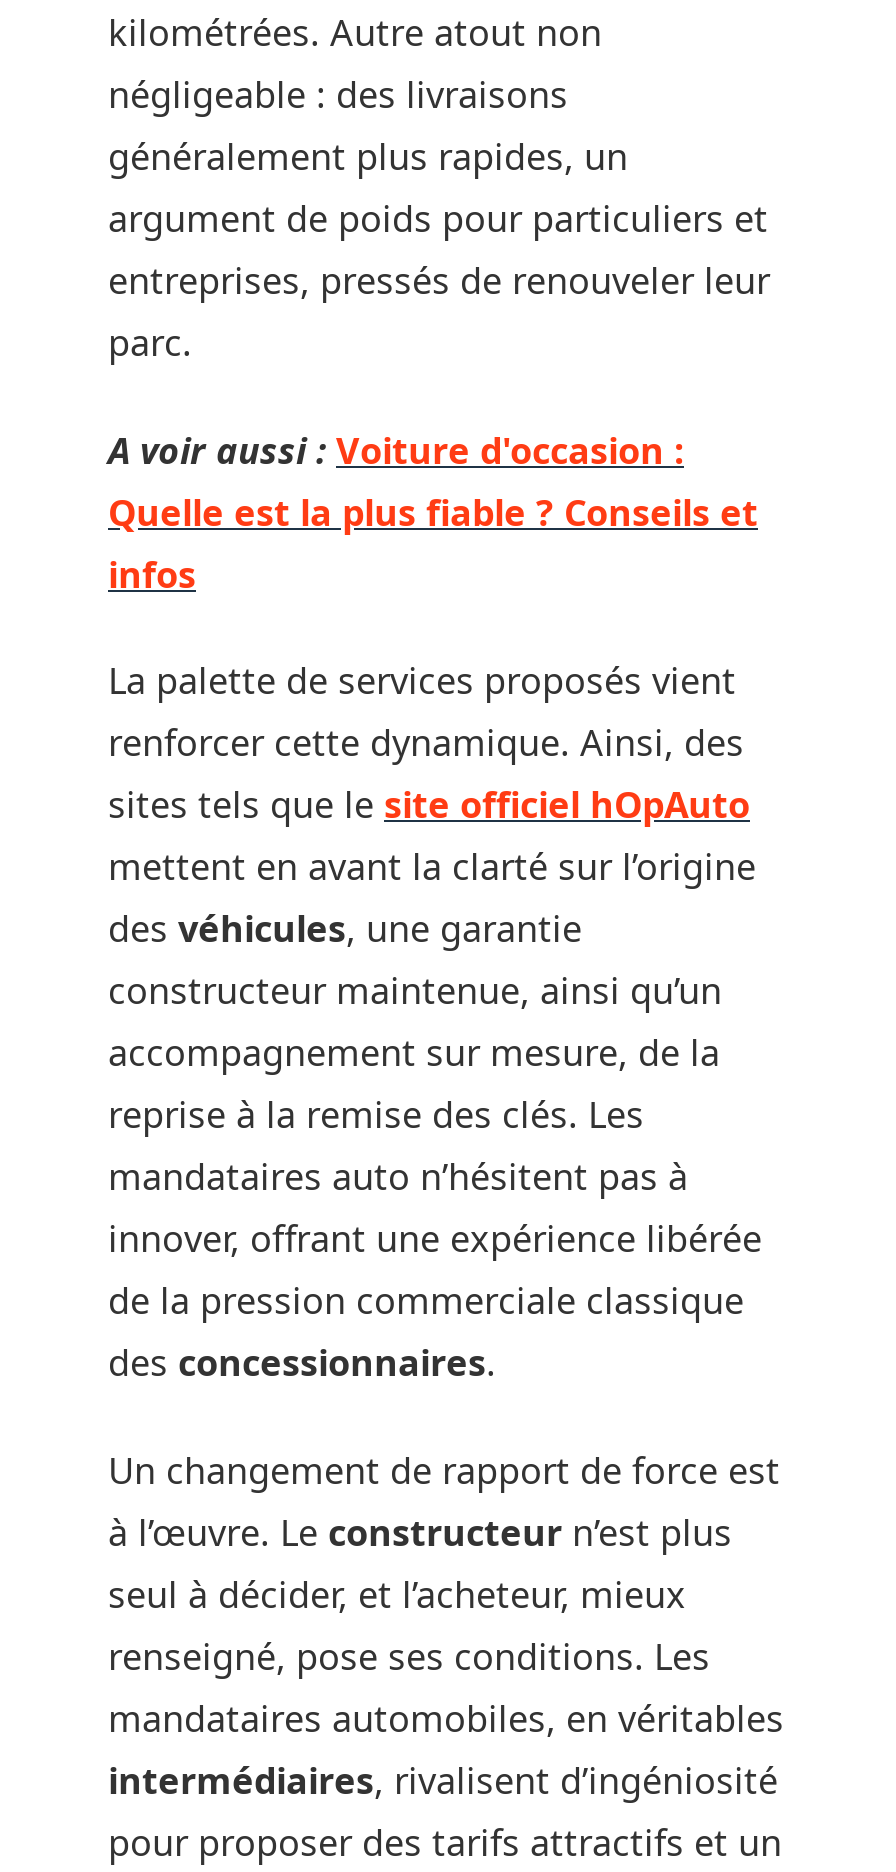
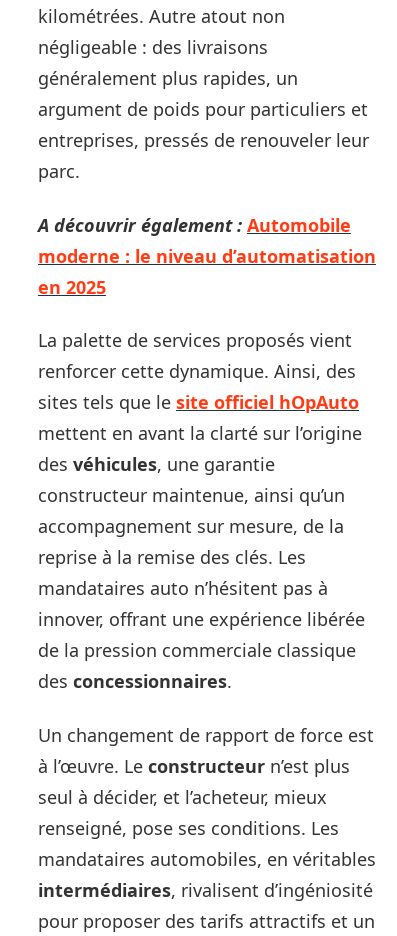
[108,425,758,597] A voir aussi : Voiture d'occasion : | Quelle est la plus fiable ? Conseils et | infos -> [38,212,376,298] A découvrir également : Automobile | moderne : le niveau d’automatisation | en 2025

